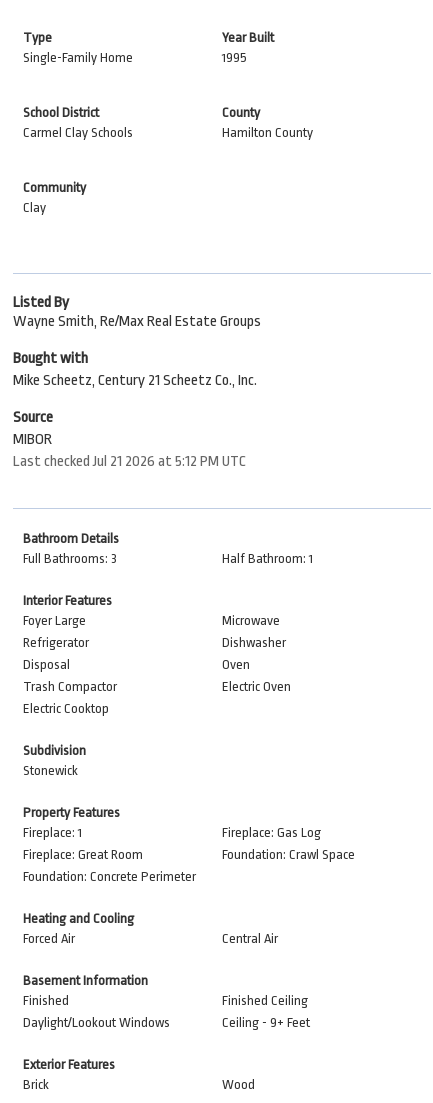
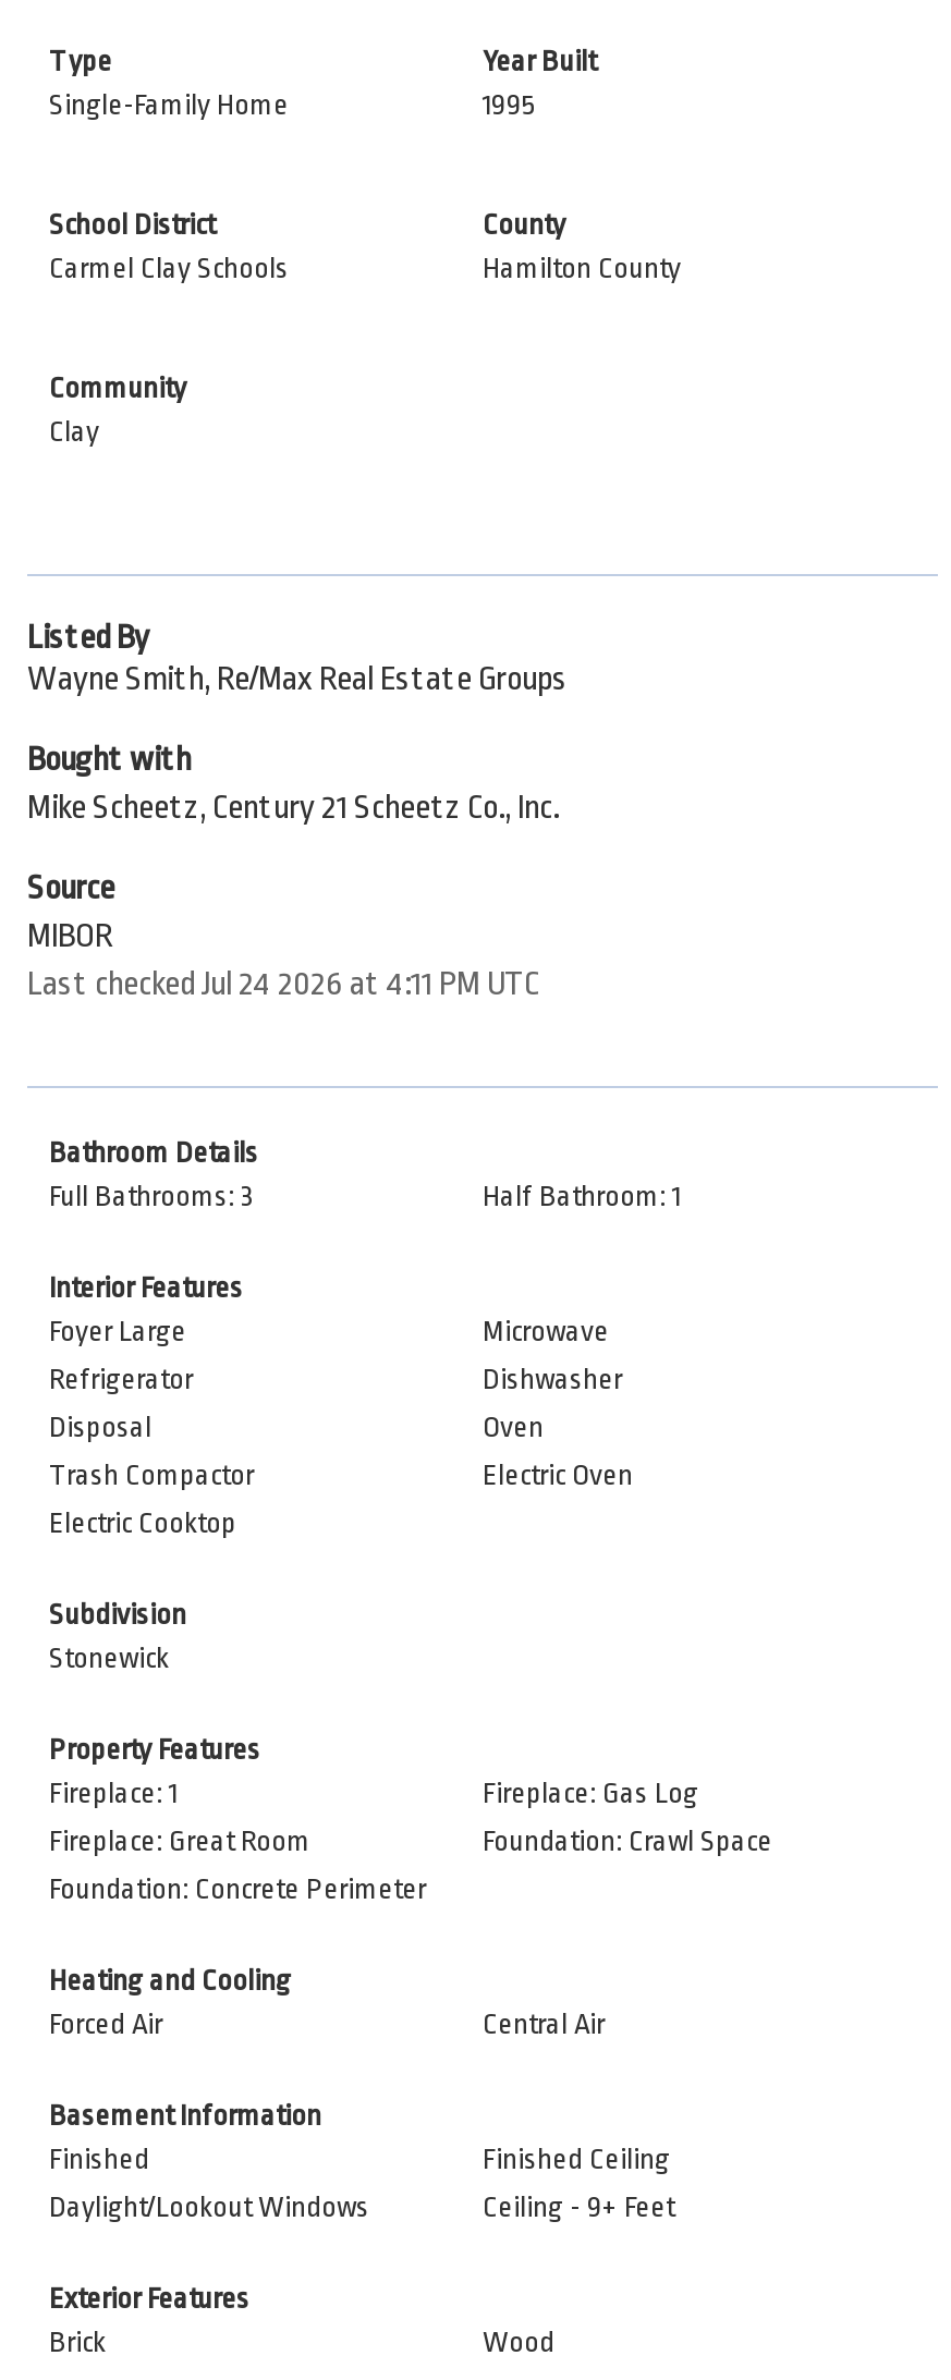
[13,453,246,470] Last checked Jul 21 2026 at 5:12 PM UTC -> [27,966,539,1003] Last checked Jul 24 2026 at 4:11 PM UTC

